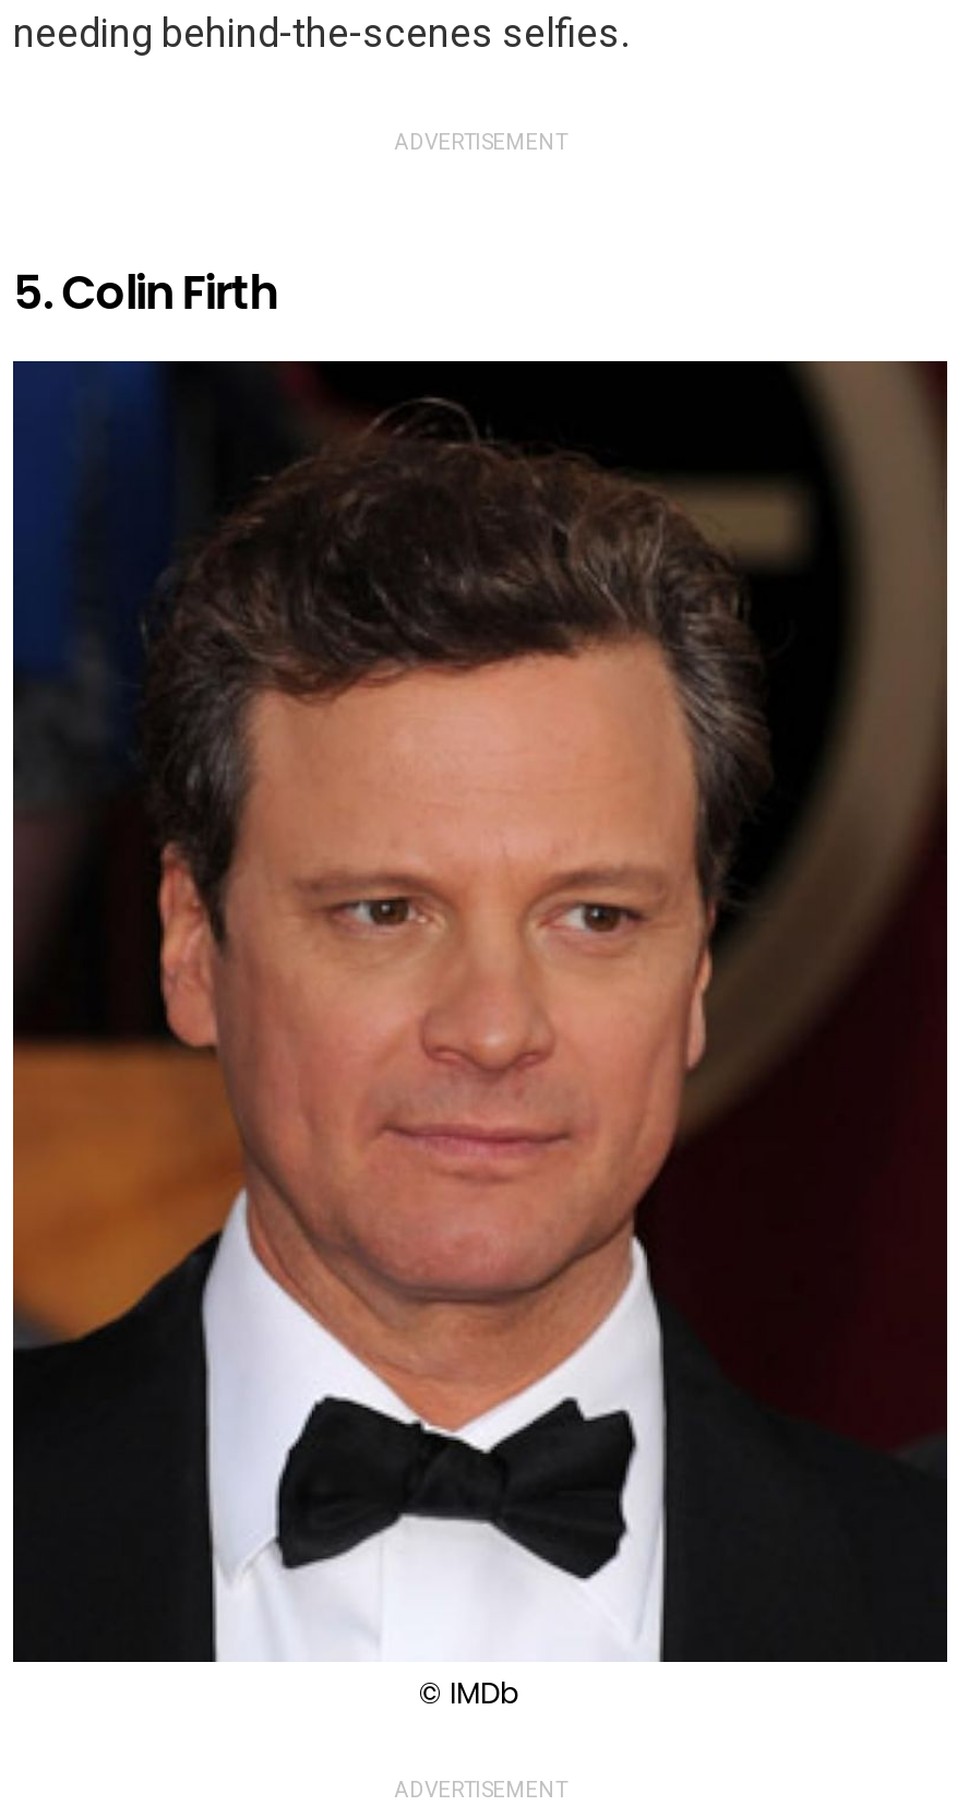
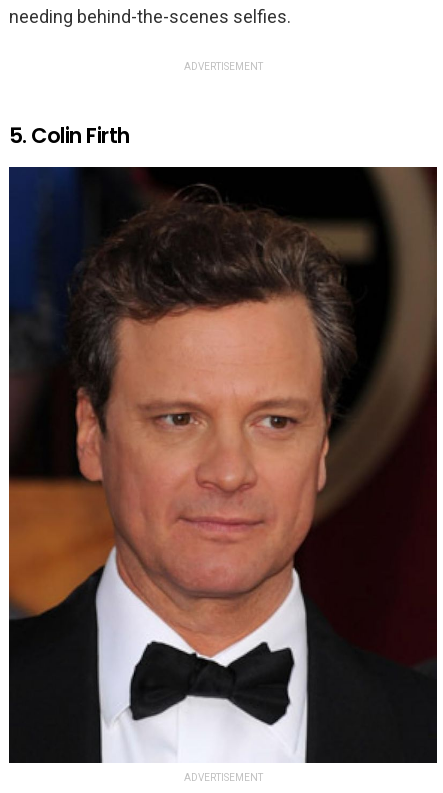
[419,1672,519,1714] © IMDb -> none

